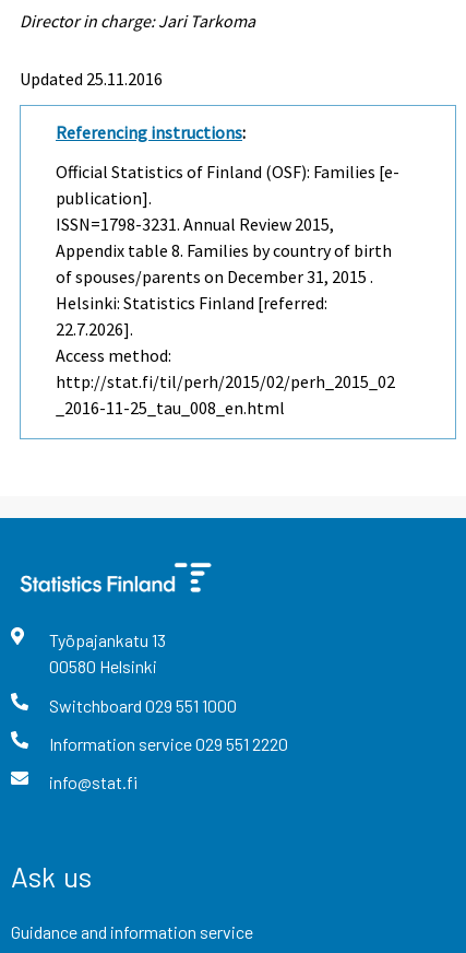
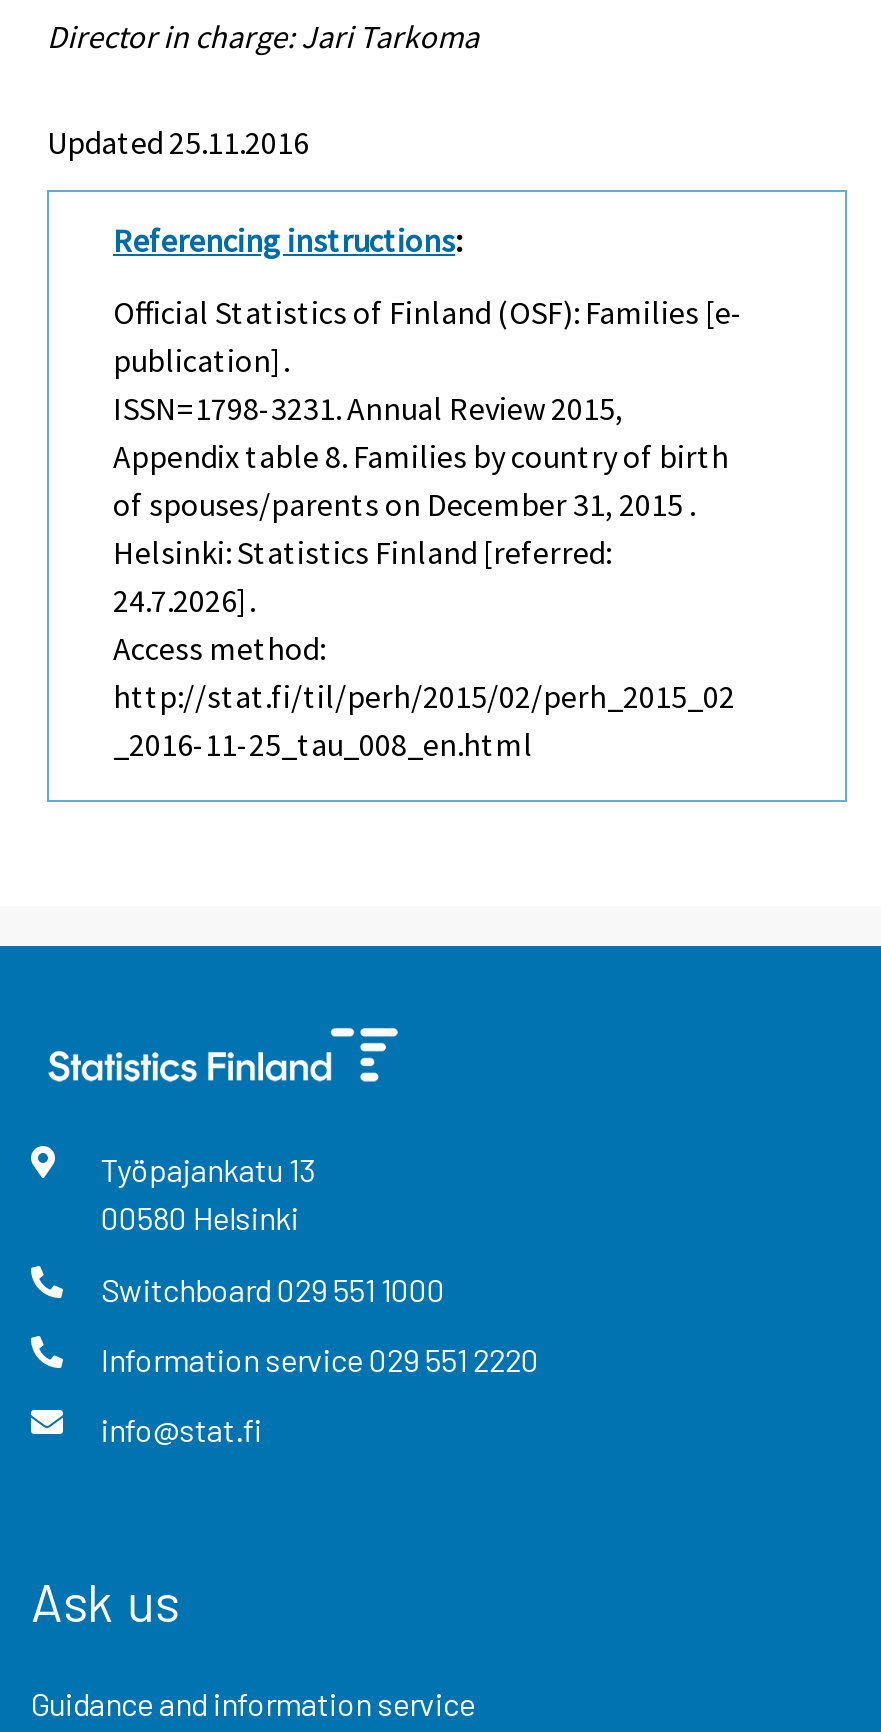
[56,319,133,340] 22.7.2026]. -> [113,581,255,621] 24.7.2026].

